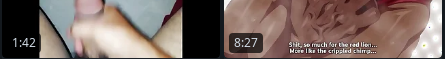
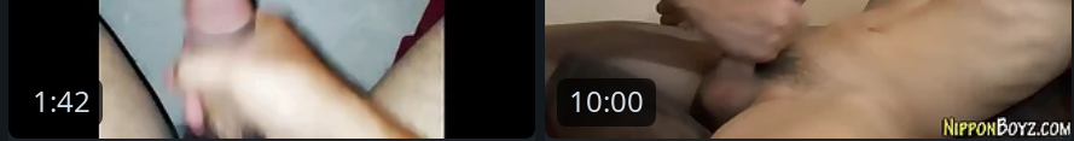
[234,34,258,51] 8:27 -> [569,81,644,122] 10:00

